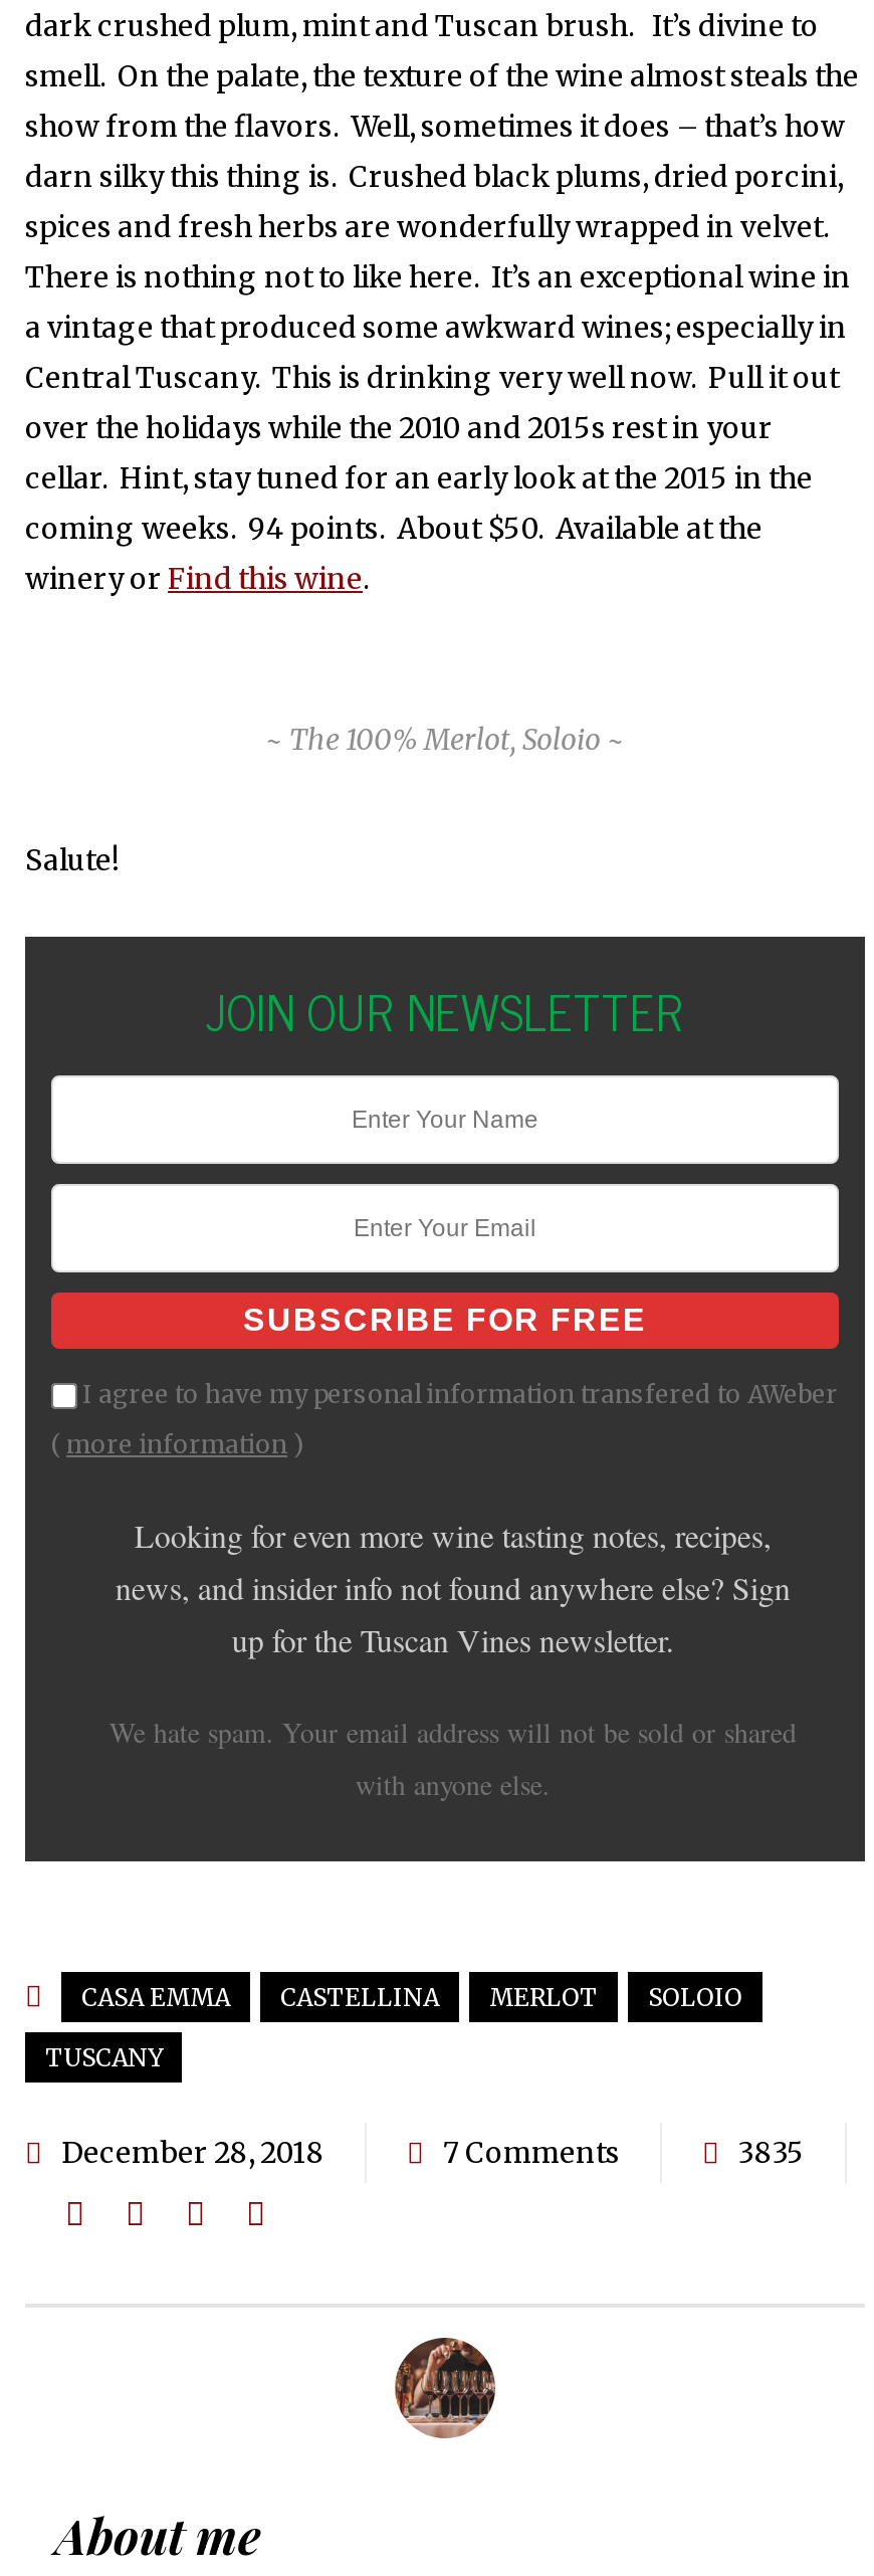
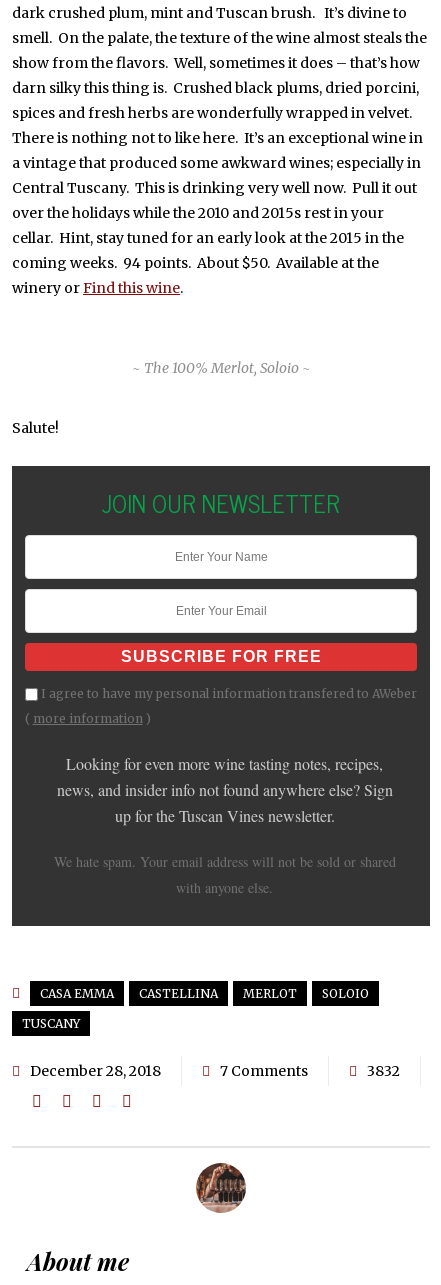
[738,2135,805,2171] 3835 -> [367,1062,400,1080] 3832

